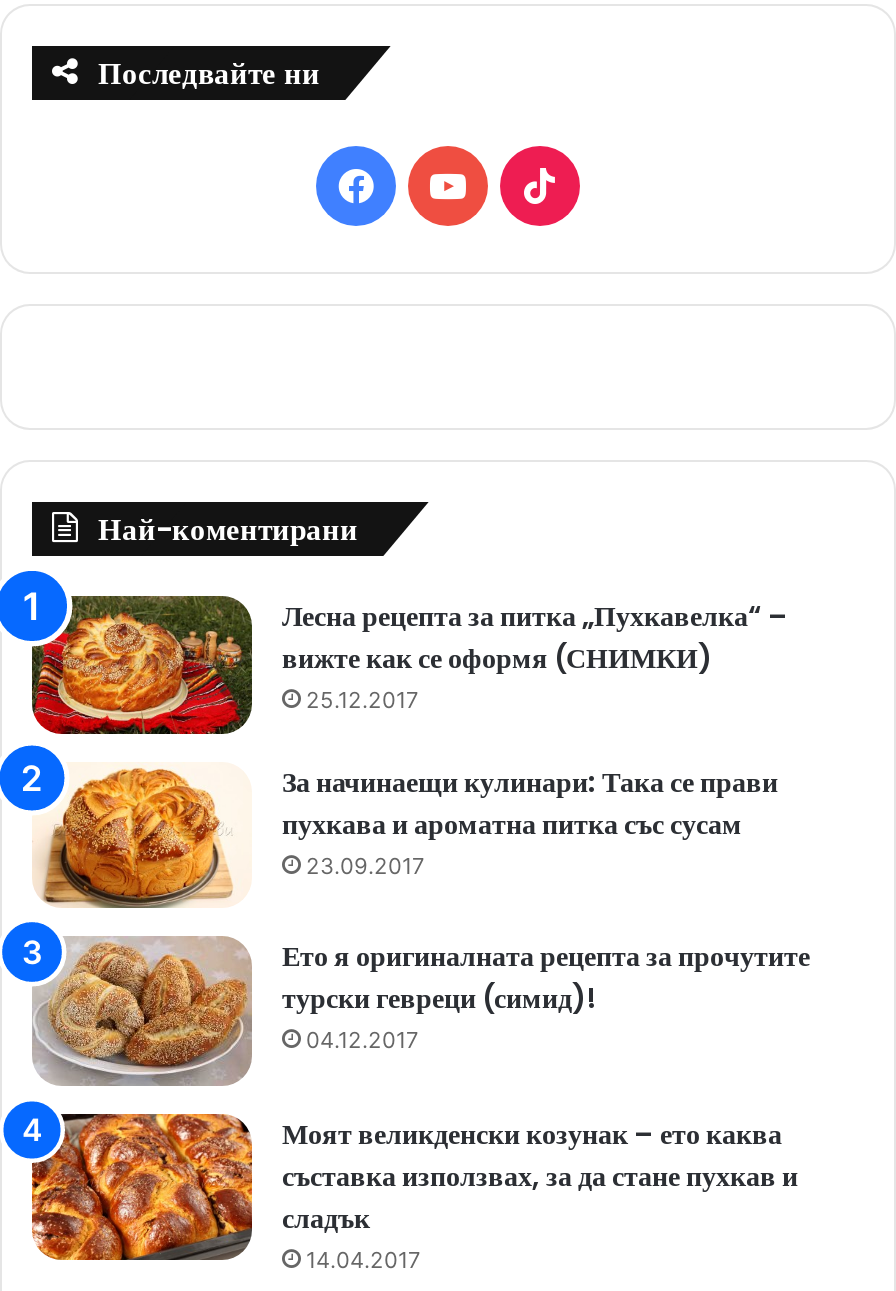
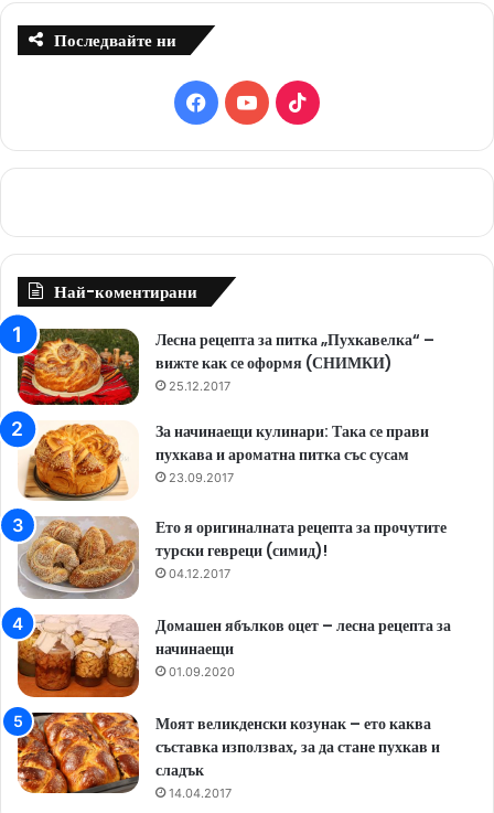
none -> [18,615,451,698] [image] | Домашен ябълков оцет – лесна рецепта за | начинаещи | 01.09.2020

